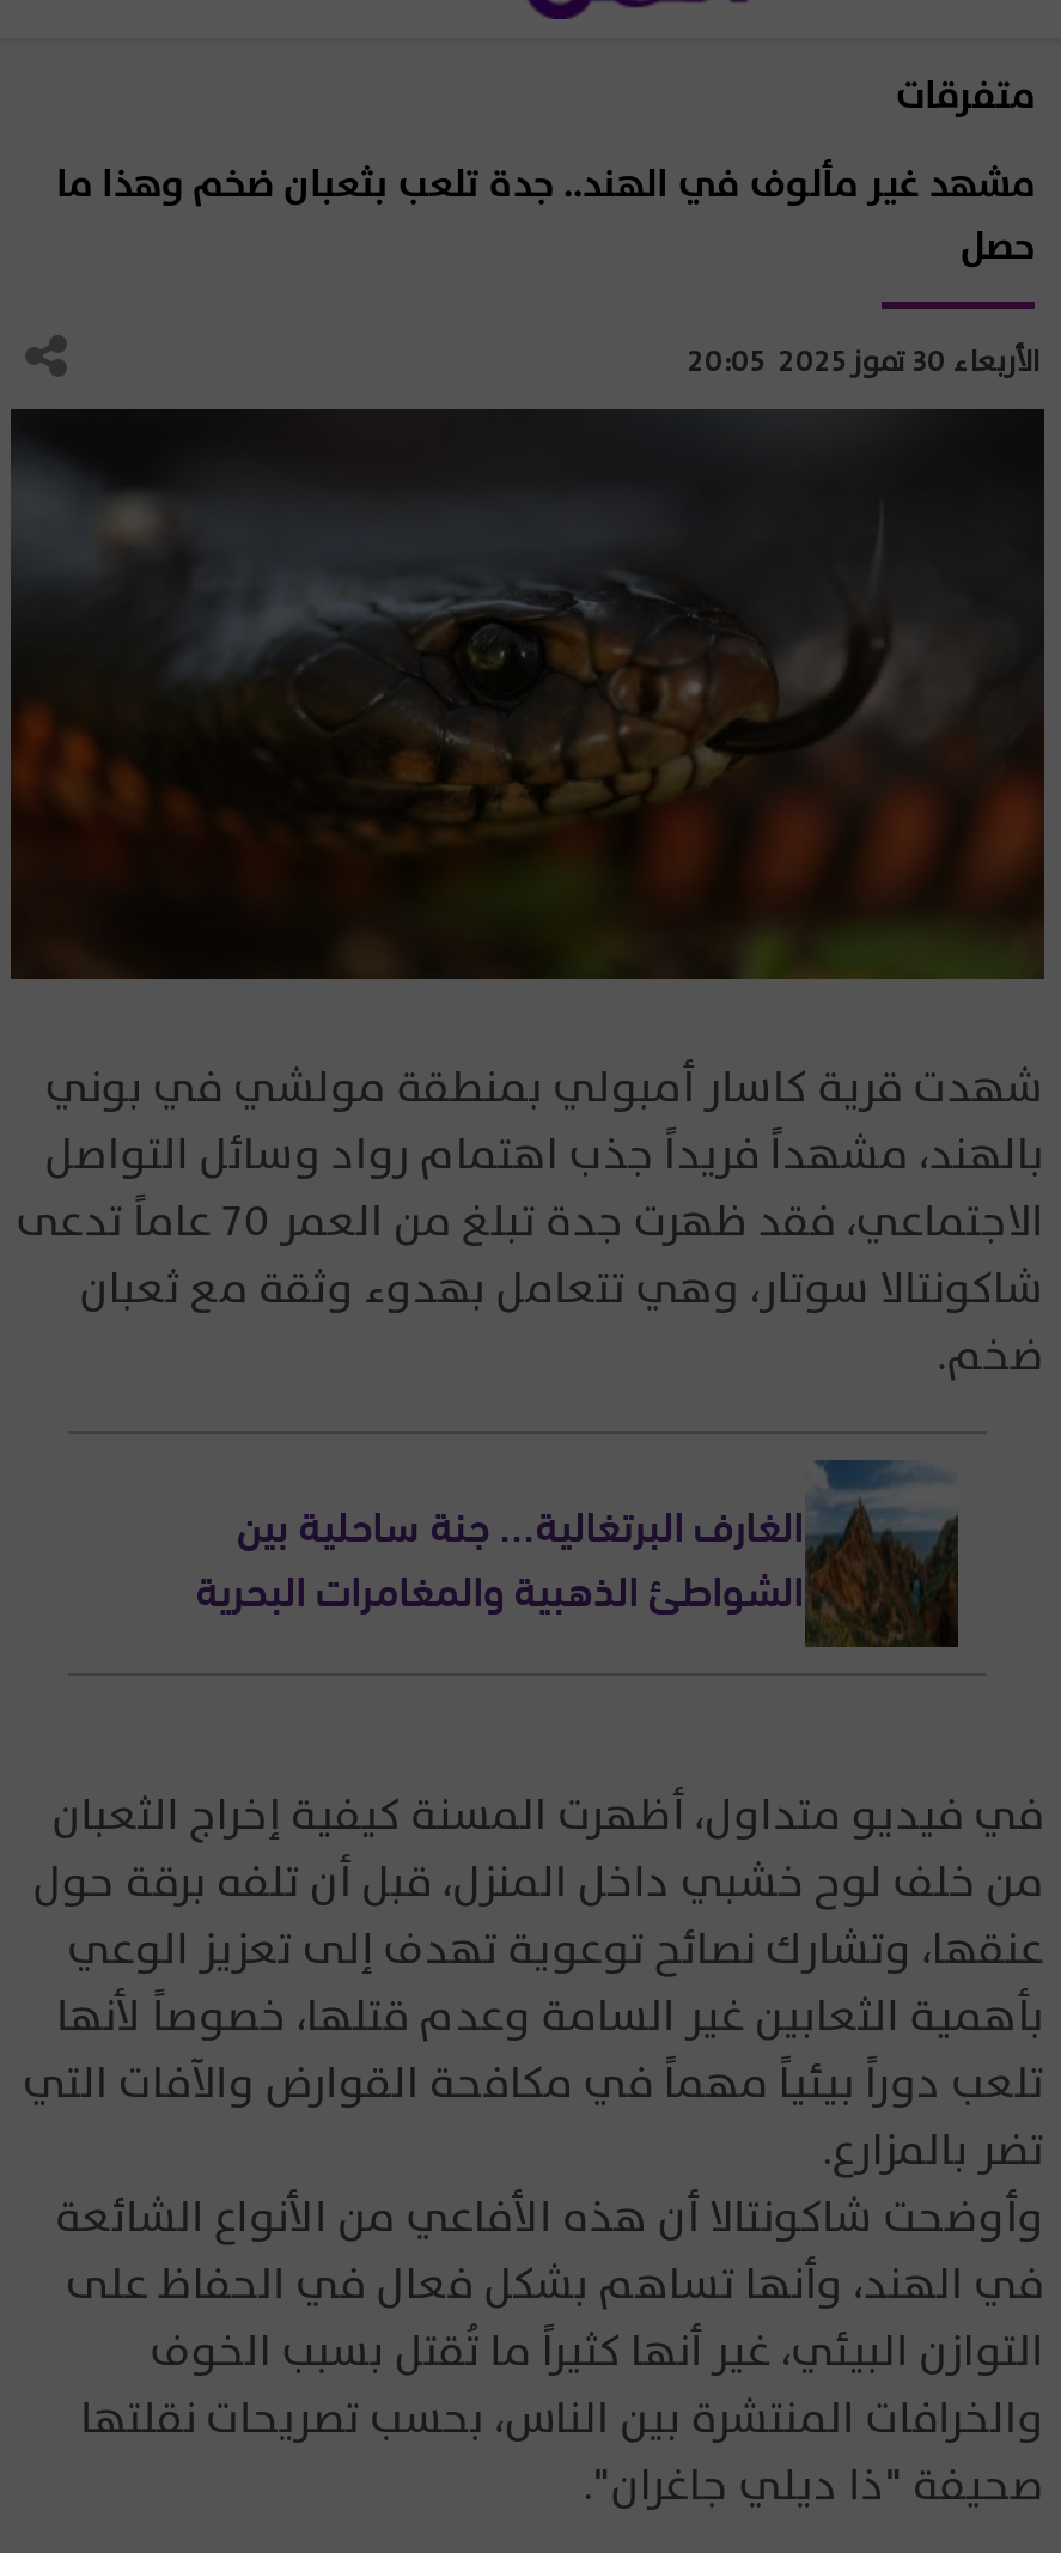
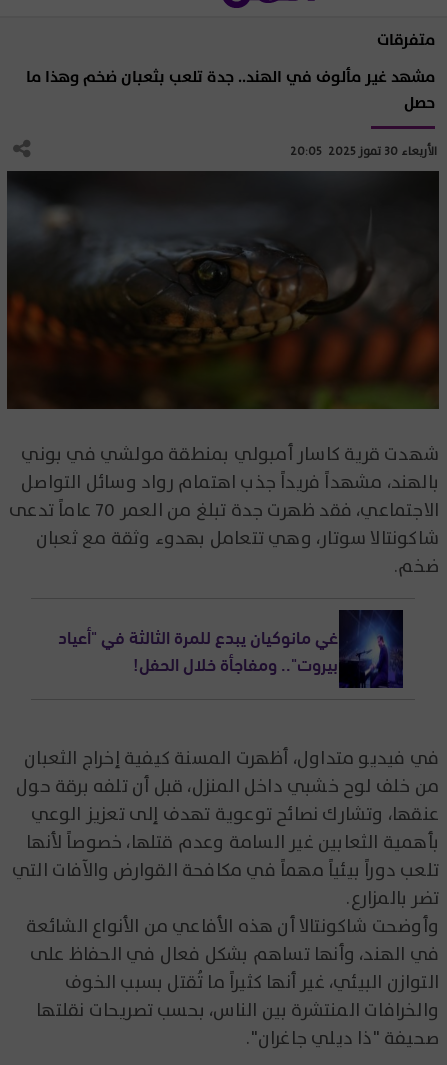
[195,1458,961,1649] [image] | الغارف البرتغالية... جنة ساحلية بين | الشواطئ الذهبية والمغامرات البحرية -> [57,609,404,689] [image] | غي مانوكيان يبدع للمرة الثالثة في "أعياد | بيروت".. ومفاجأة خلال الحفل!

